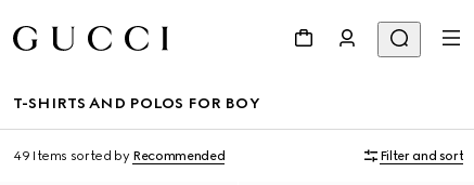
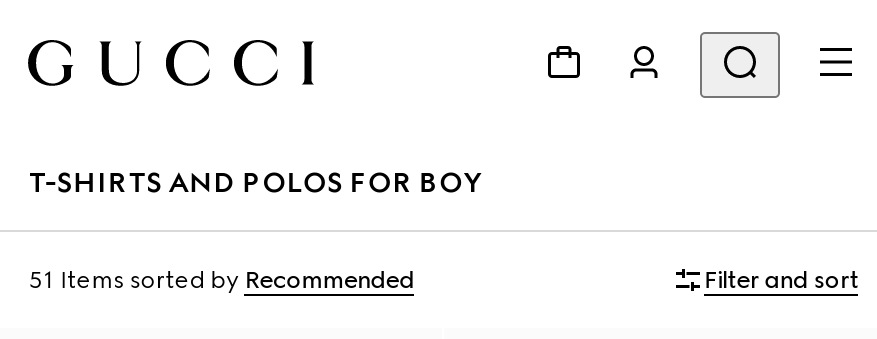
[13,148,225,163] 49 Items sorted by Recommended -> [28,266,414,294] 51 Items sorted by Recommended

